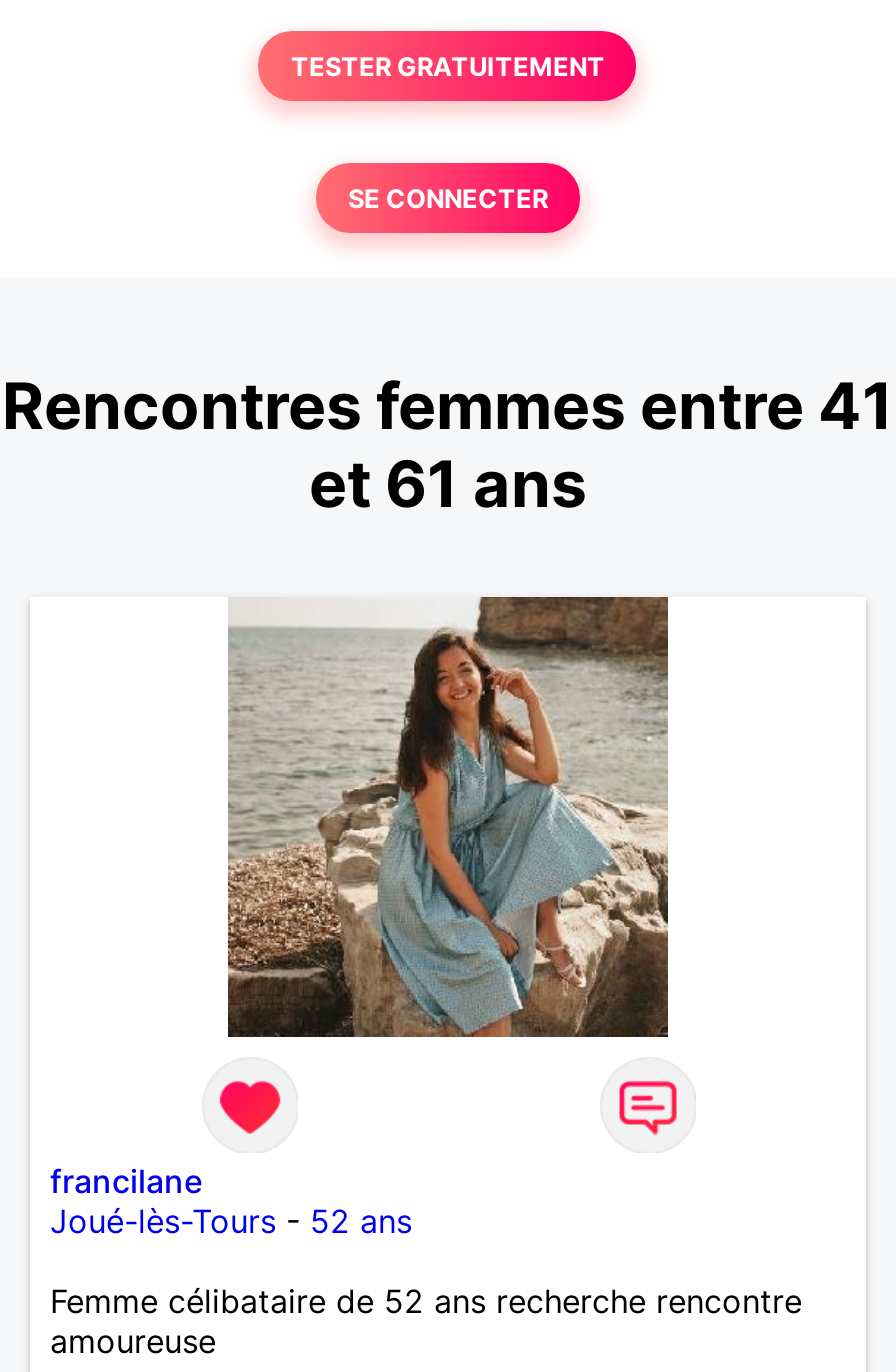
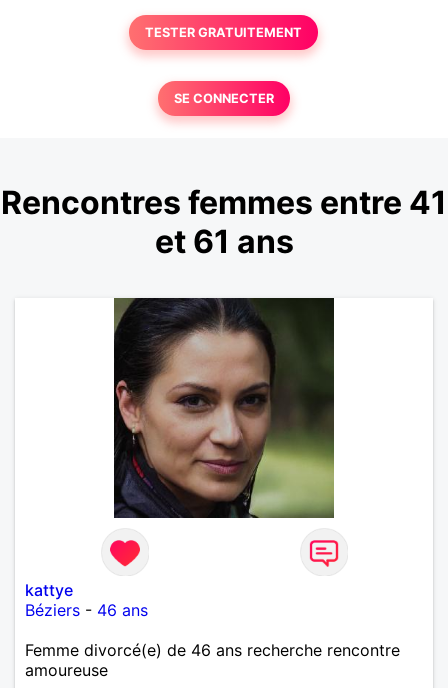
[226,595,670,1039] [image] -> [113,297,335,519] [image]
[50,1161,412,1241] francilane | Joué-lès-Tours - 52 ans -> [25,580,148,620] kattye | Béziers - 46 ans
[50,1281,802,1321] Femme célibataire de 52 ans recherche rencontre -> [25,640,400,660] Femme divorcé(e) de 46 ans recherche rencontre

